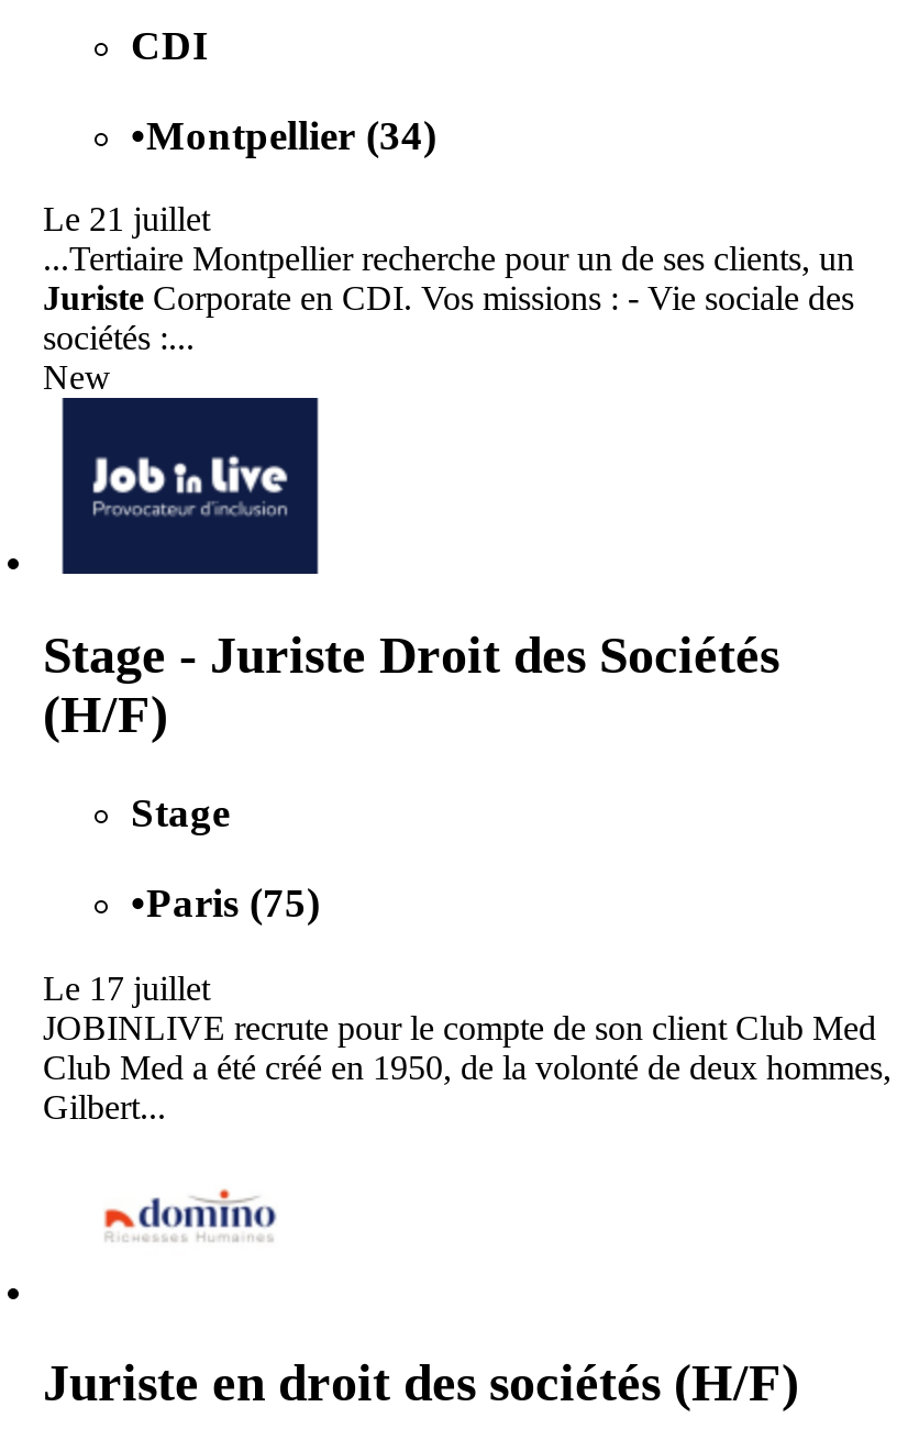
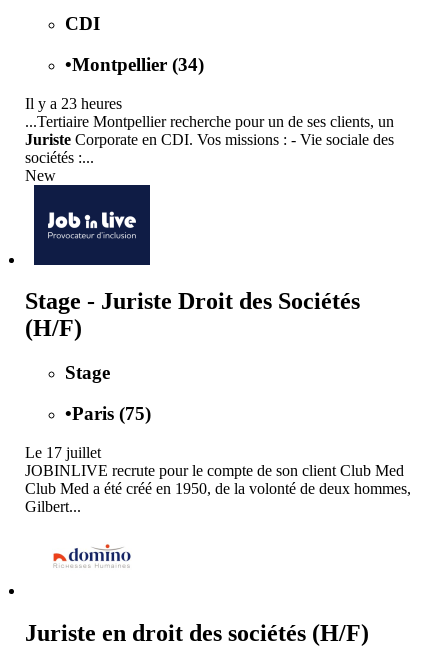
[43,201,210,239] Le 21 juillet -> [25,95,122,112] Il y a 23 heures

